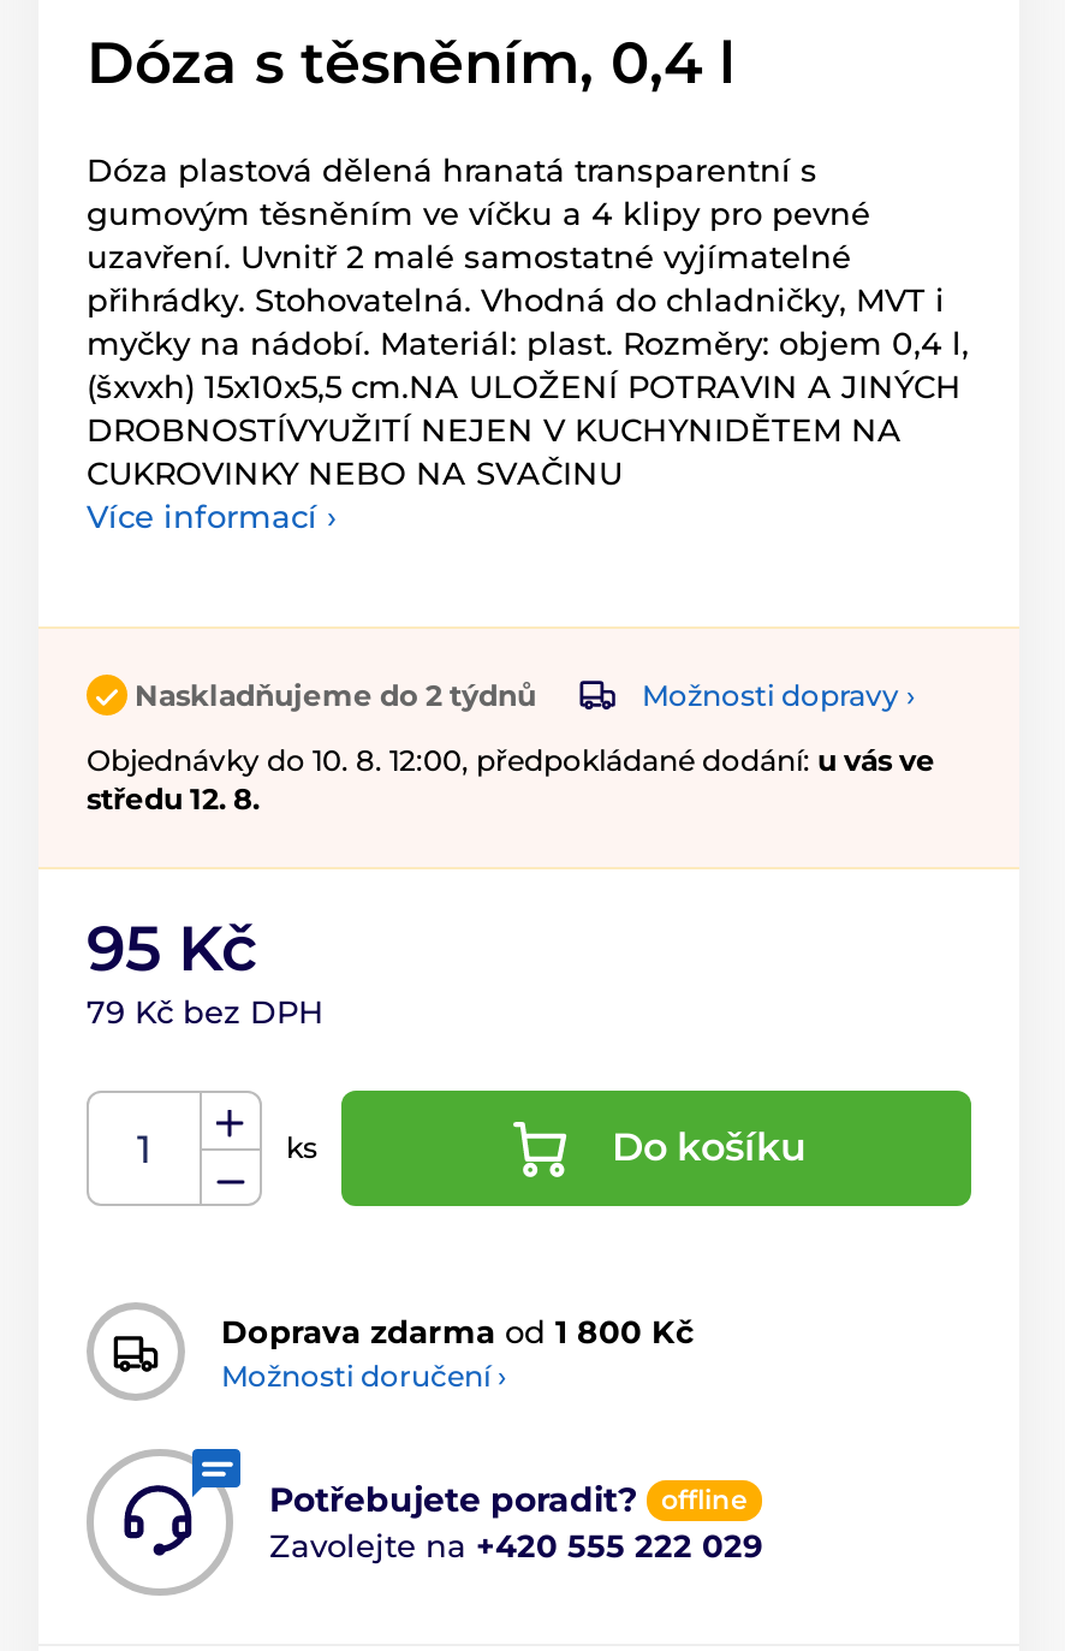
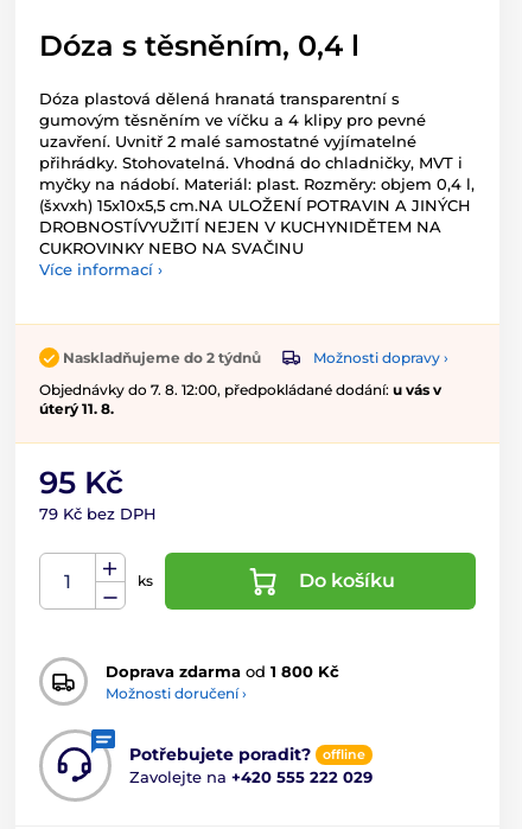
[87,743,935,817] Objednávky do 10. 8. 12:00, předpokládané dodání: u vás ve | středu 12. 8. -> [39,381,441,418] Objednávky do 7. 8. 12:00, předpokládané dodání: u vás v | úterý 11. 8.

